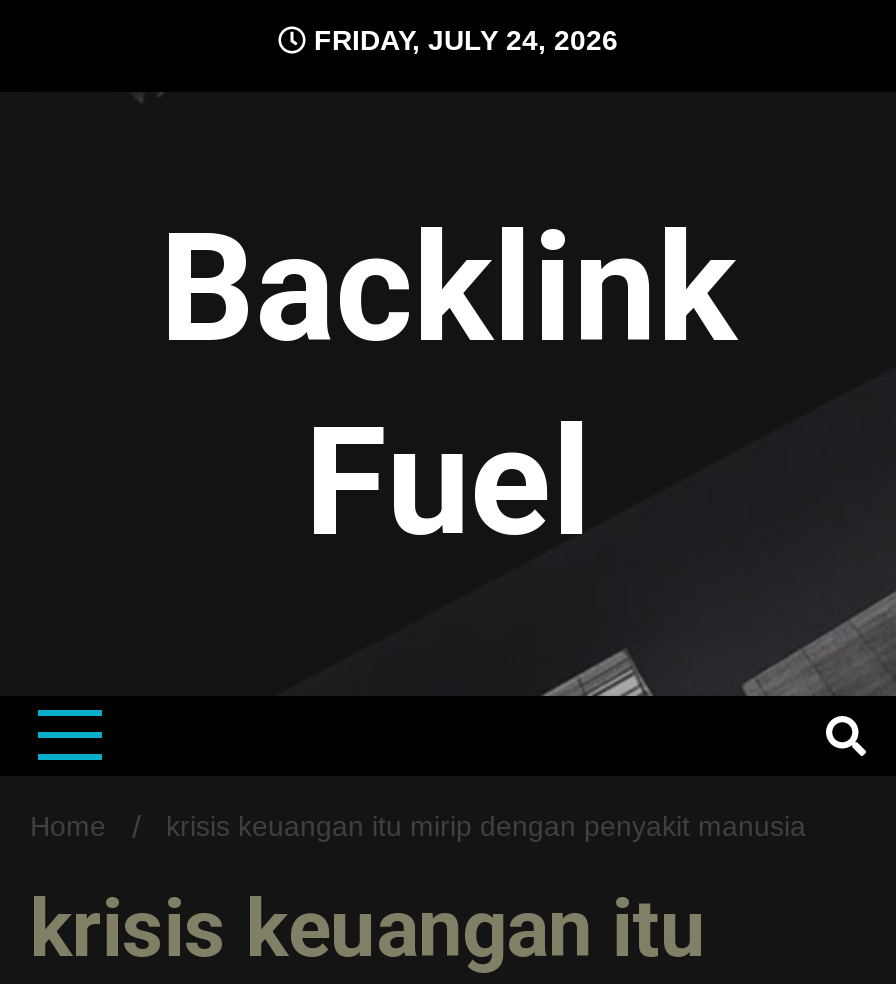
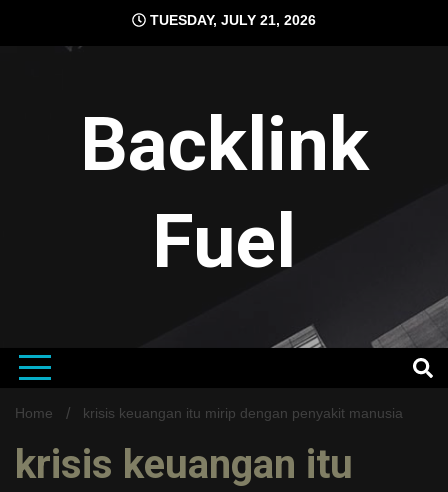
[306,24,618,56] FRIDAY, JULY 24, 2026 -> [146,12,316,28] TUESDAY, JULY 21, 2026

